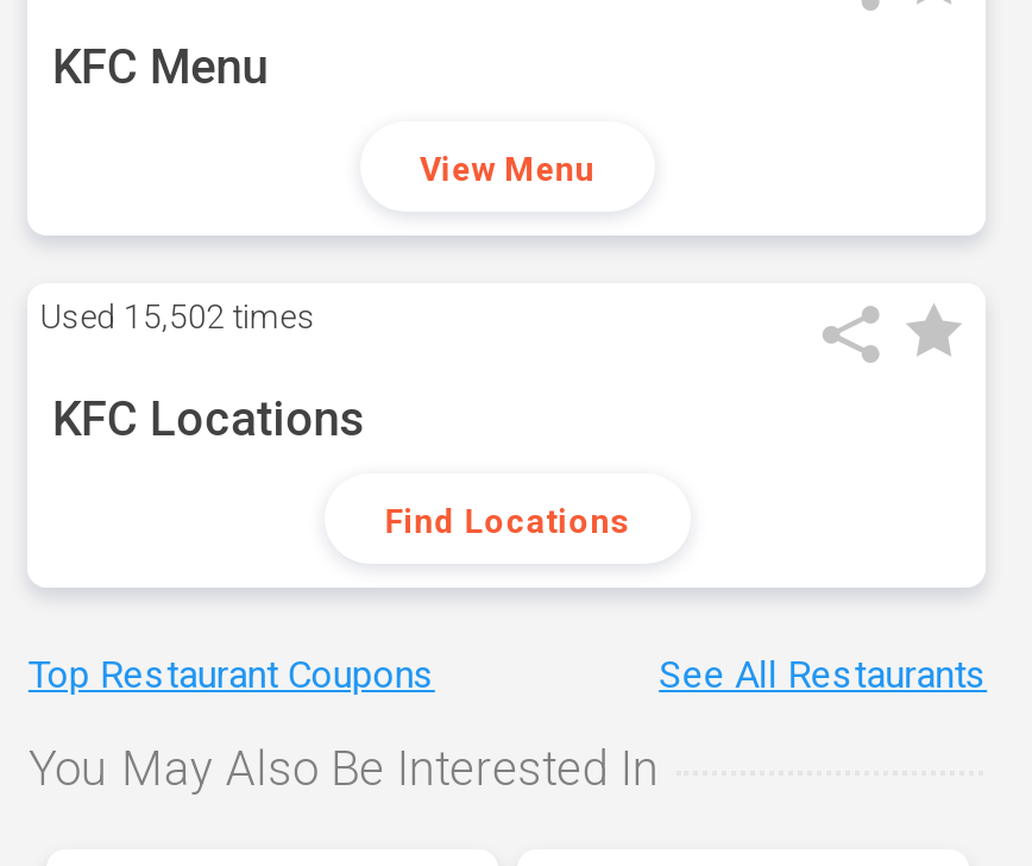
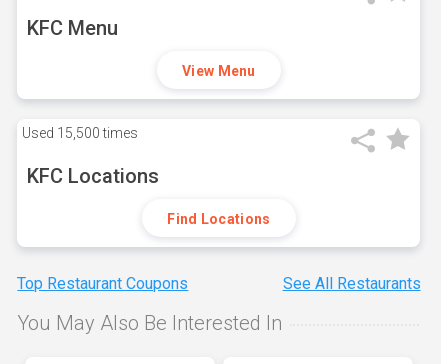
[40,297,316,335] Used 15,502 times -> [22,125,138,141] Used 15,500 times

